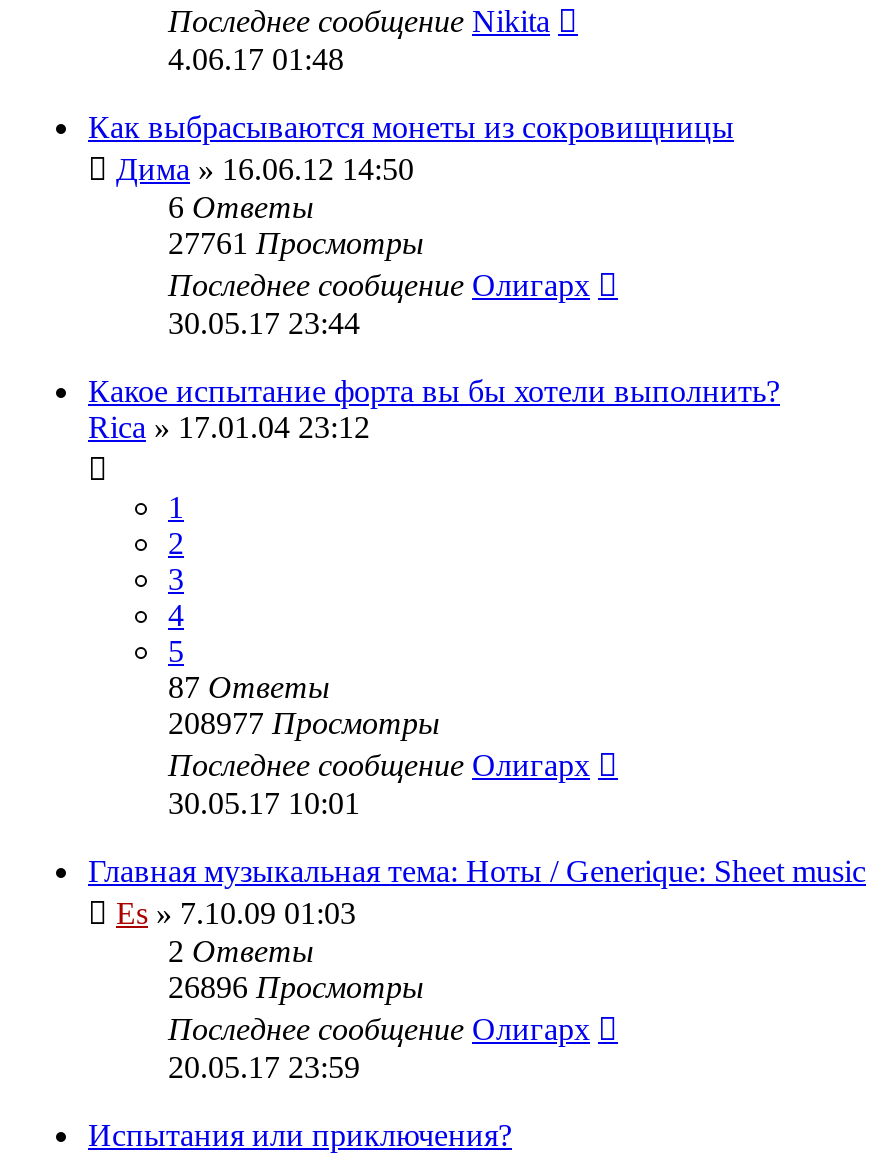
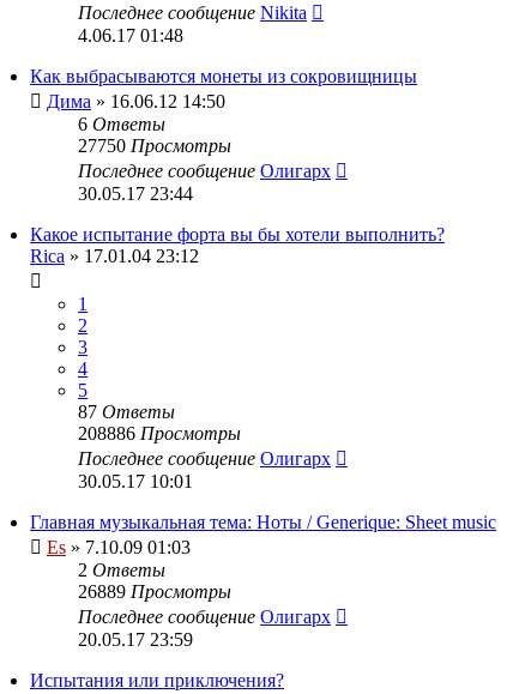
[168,226,424,260] 27761 Просмотры -> [78,135,231,156] 27750 Просмотры
[168,706,440,740] 208977 Просмотры -> [78,423,241,443] 208886 Просмотры
[168,970,424,1004] 26896 Просмотры -> [78,581,231,602] 26889 Просмотры

